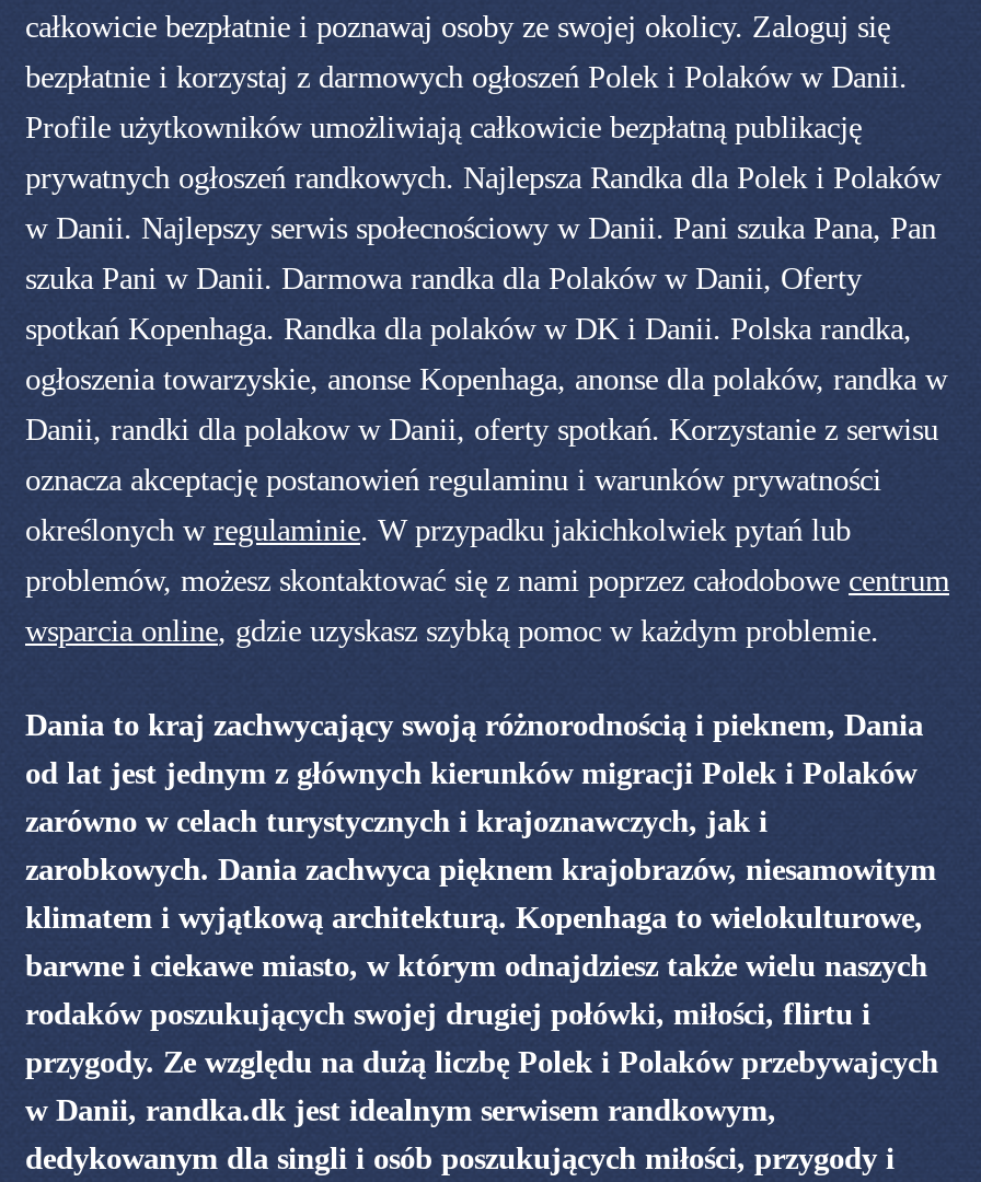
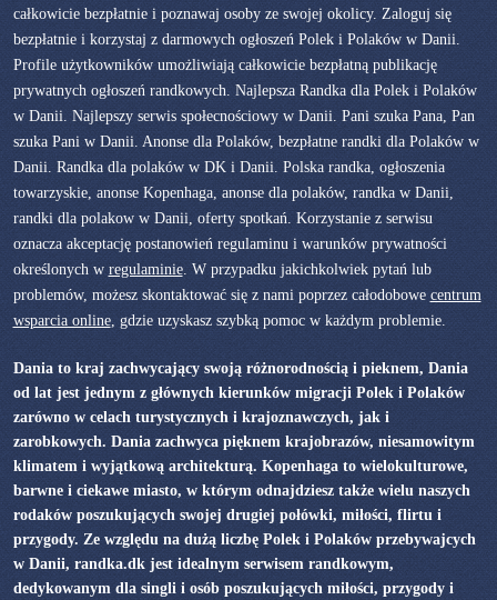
[25,260,947,446] szuka Pani w Danii. Darmowa randka dla Polaków w Danii, Oferty | spotkań Kopenhaga. Randka dla polaków w DK i Danii. Polska randka, | ogłoszenia towarzyskie, anonse Kopenhaga, anonse dla polaków, randka w | Danii, randki dla polakow w Danii, oferty spotkań. Korzystanie z serwisu -> [13,132,479,226] szuka Pani w Danii. Anonse dla Polaków, bezpłatne randki dla Polaków w | Danii. Randka dla polaków w DK i Danii. Polska randka, ogłoszenia | towarzyskie, anonse Kopenhaga, anonse dla polaków, randka w Danii, | randki dla polakow w Danii, oferty spotkań. Korzystanie z serwisu

